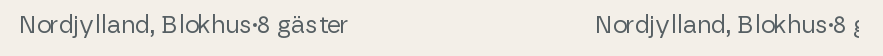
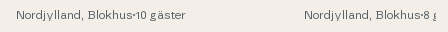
[19,12,349,36] Nordjylland, Blokhus 8 gäster -> [16,9,186,21] Nordjylland, Blokhus 10 gäster

